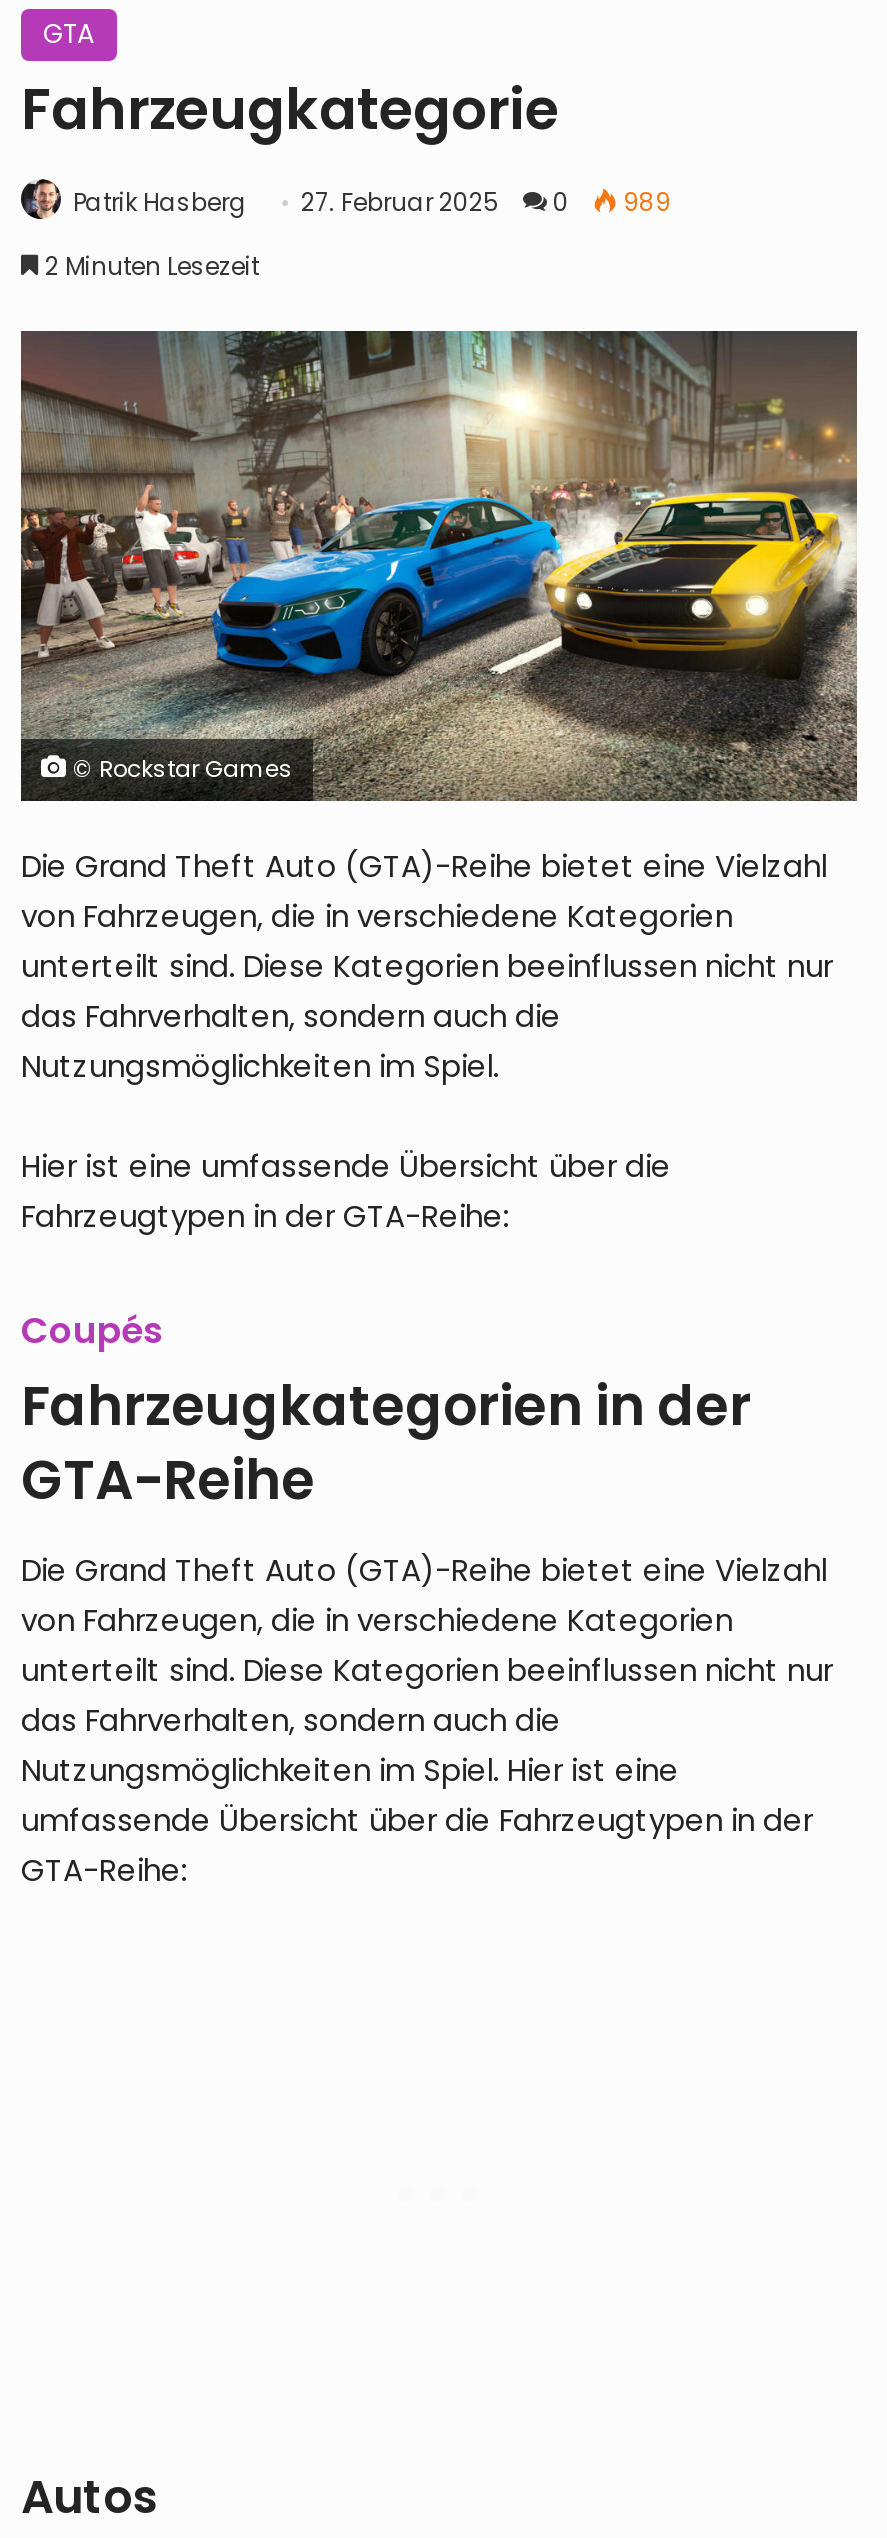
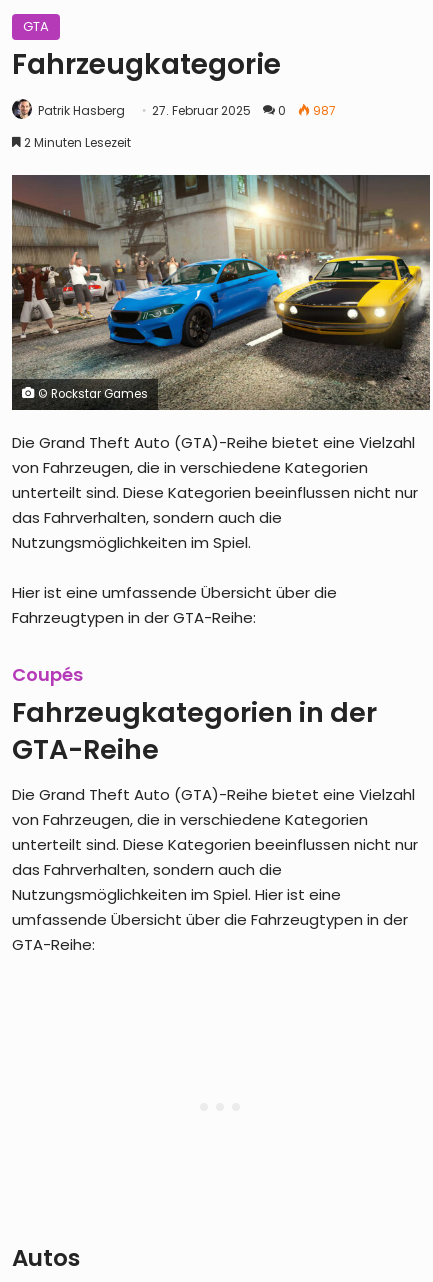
[73,185,671,219] Patrik Hasberg 27. Februar 2025 0 989 -> [38,102,336,119] Patrik Hasberg 27. Februar 2025 0 987

